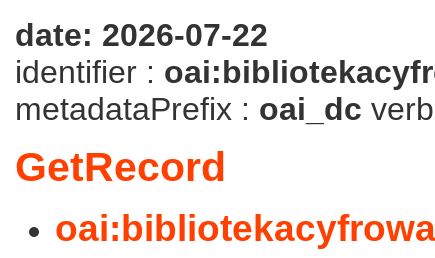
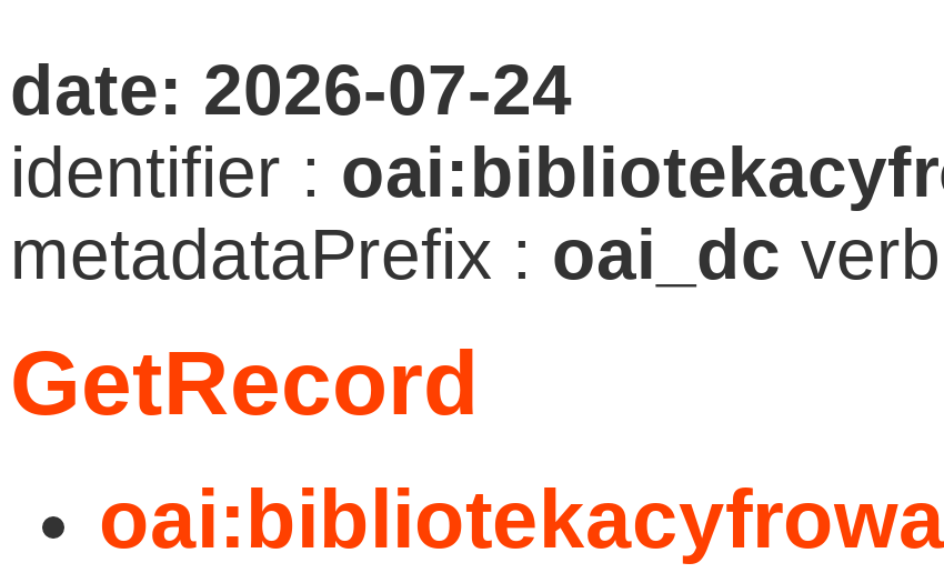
[14,16,267,52] date: 2026-07-22 -> [10,49,572,129] date: 2026-07-24

